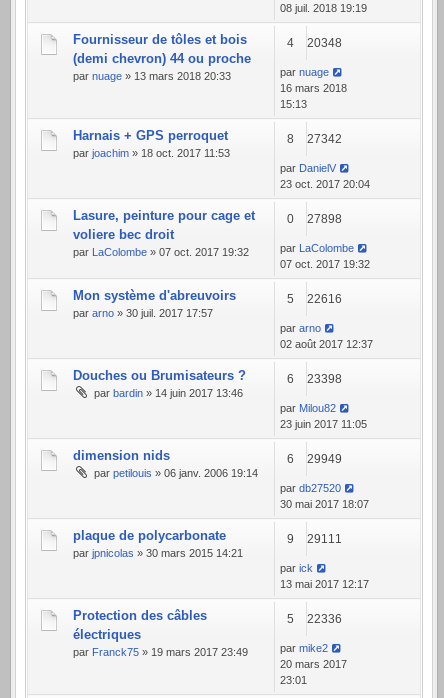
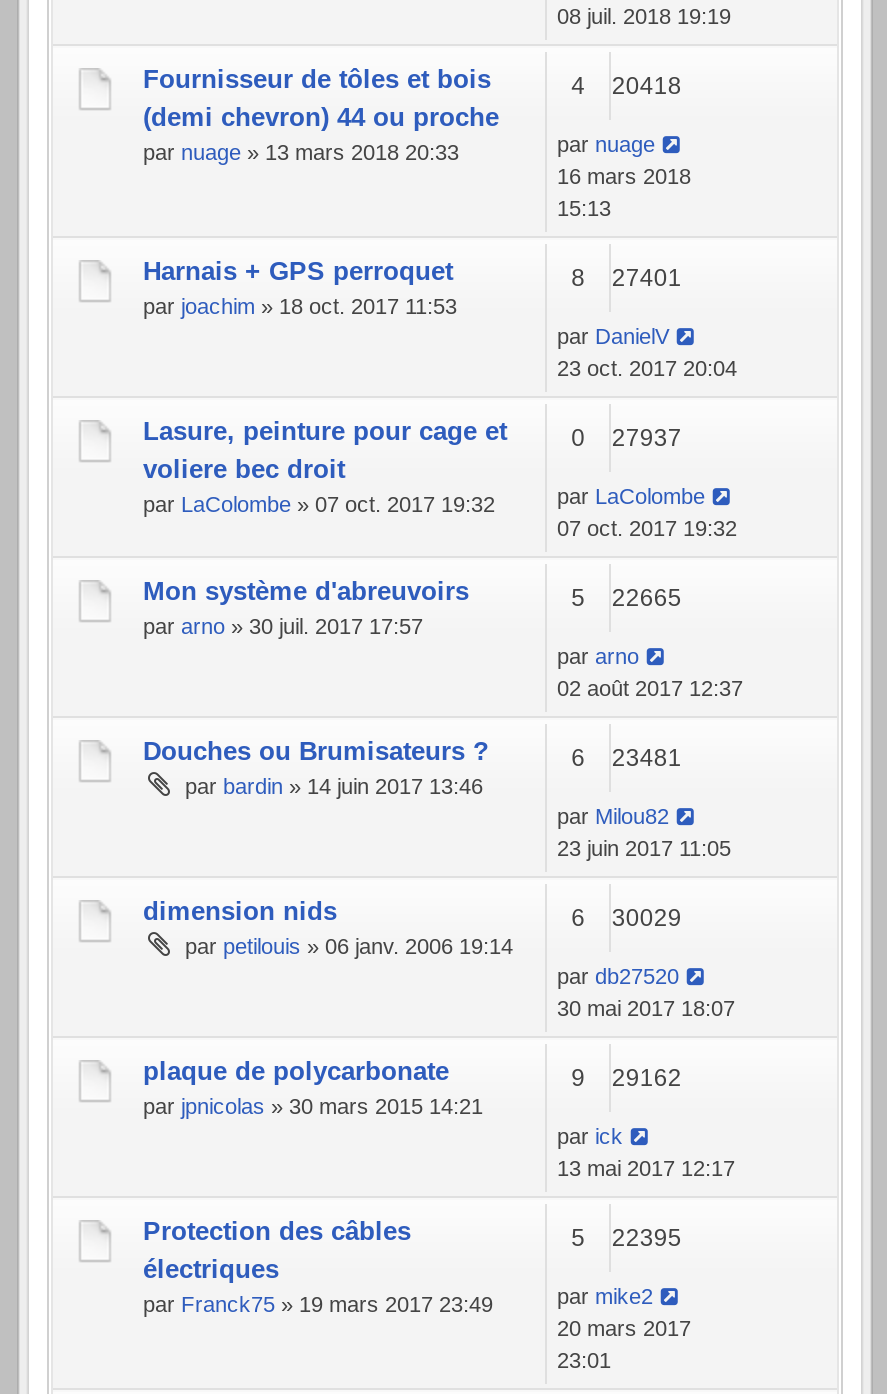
[287,36,342,50] 4 20348 -> [571,71,682,99] 4 20418
[287,132,342,146] 8 27342 -> [571,263,682,291] 8 27401
[287,212,342,226] 0 27898 -> [571,423,682,451] 0 27937
[287,292,342,306] 5 22616 -> [571,583,682,611] 5 22665
[287,372,342,386] 6 23398 -> [571,743,682,771] 6 23481
[287,452,342,466] 6 29949 -> [571,903,682,931] 6 30029
[287,532,342,546] 9 29111 -> [571,1063,682,1091] 9 29162
[287,612,342,626] 5 22336 -> [571,1223,682,1251] 5 22395

